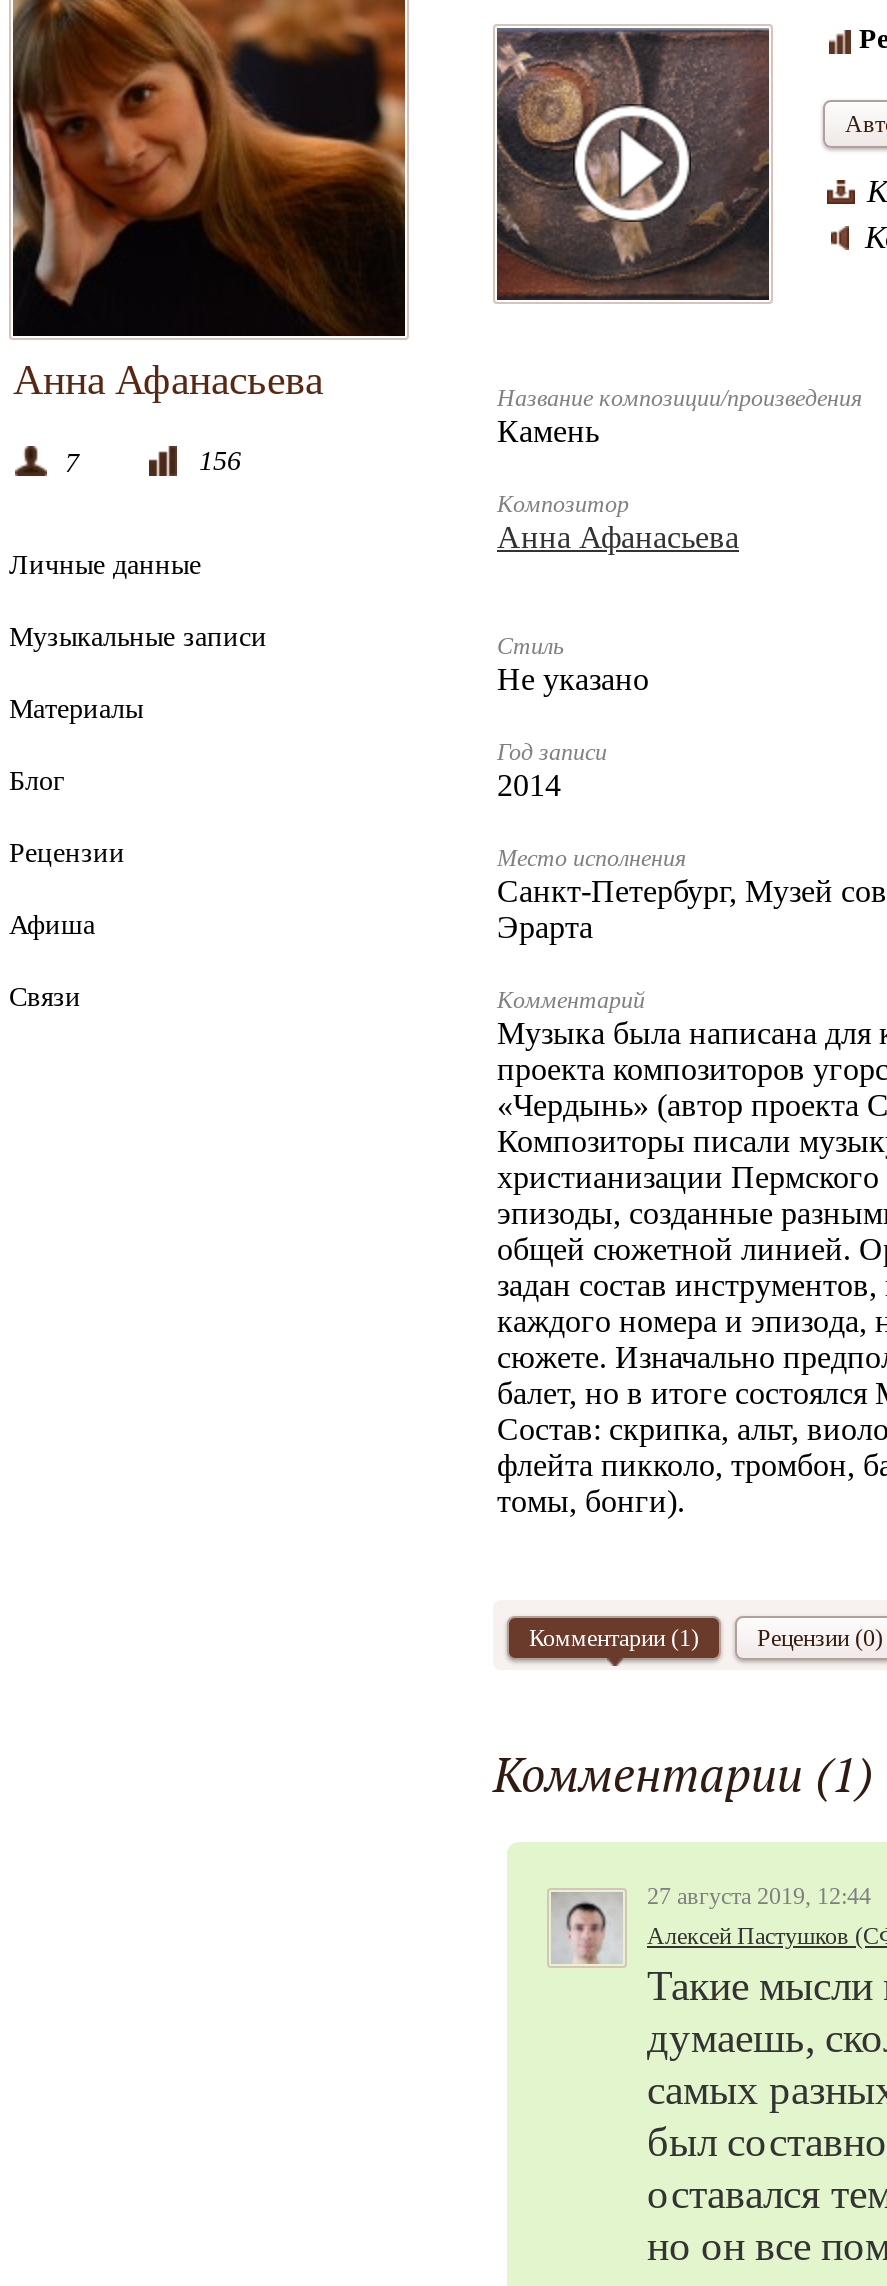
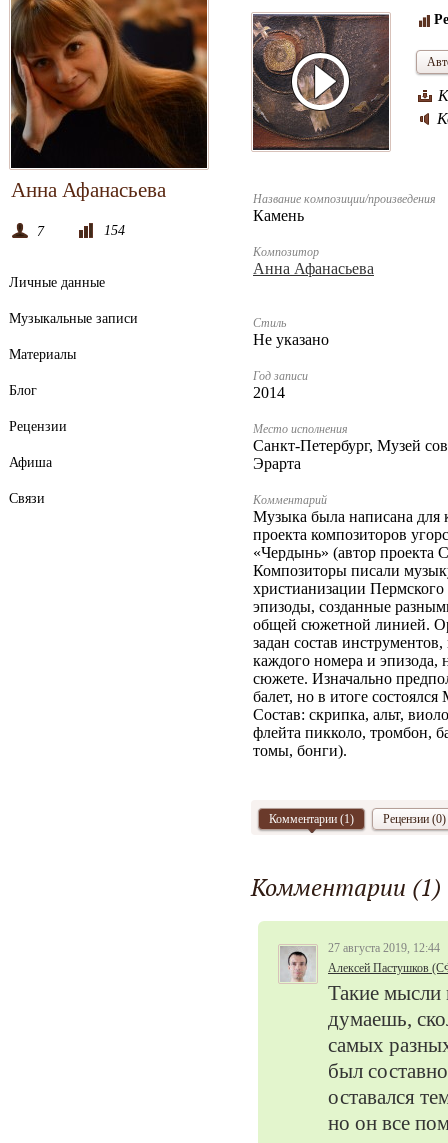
[199,446,241,476] 156 -> [104,223,125,238] 154

